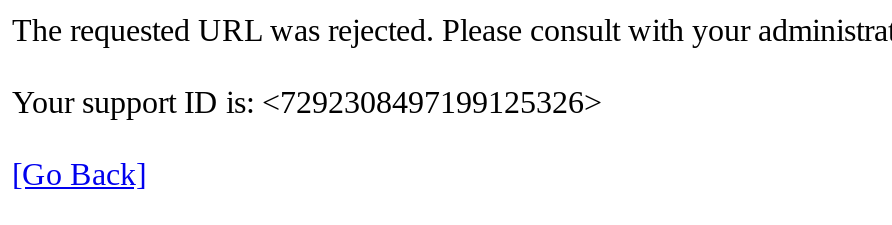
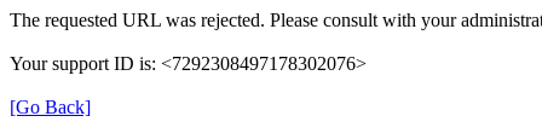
[12,85,602,119] Your support ID is: <7292308497199125326> -> [10,53,367,74] Your support ID is: <7292308497178302076>

